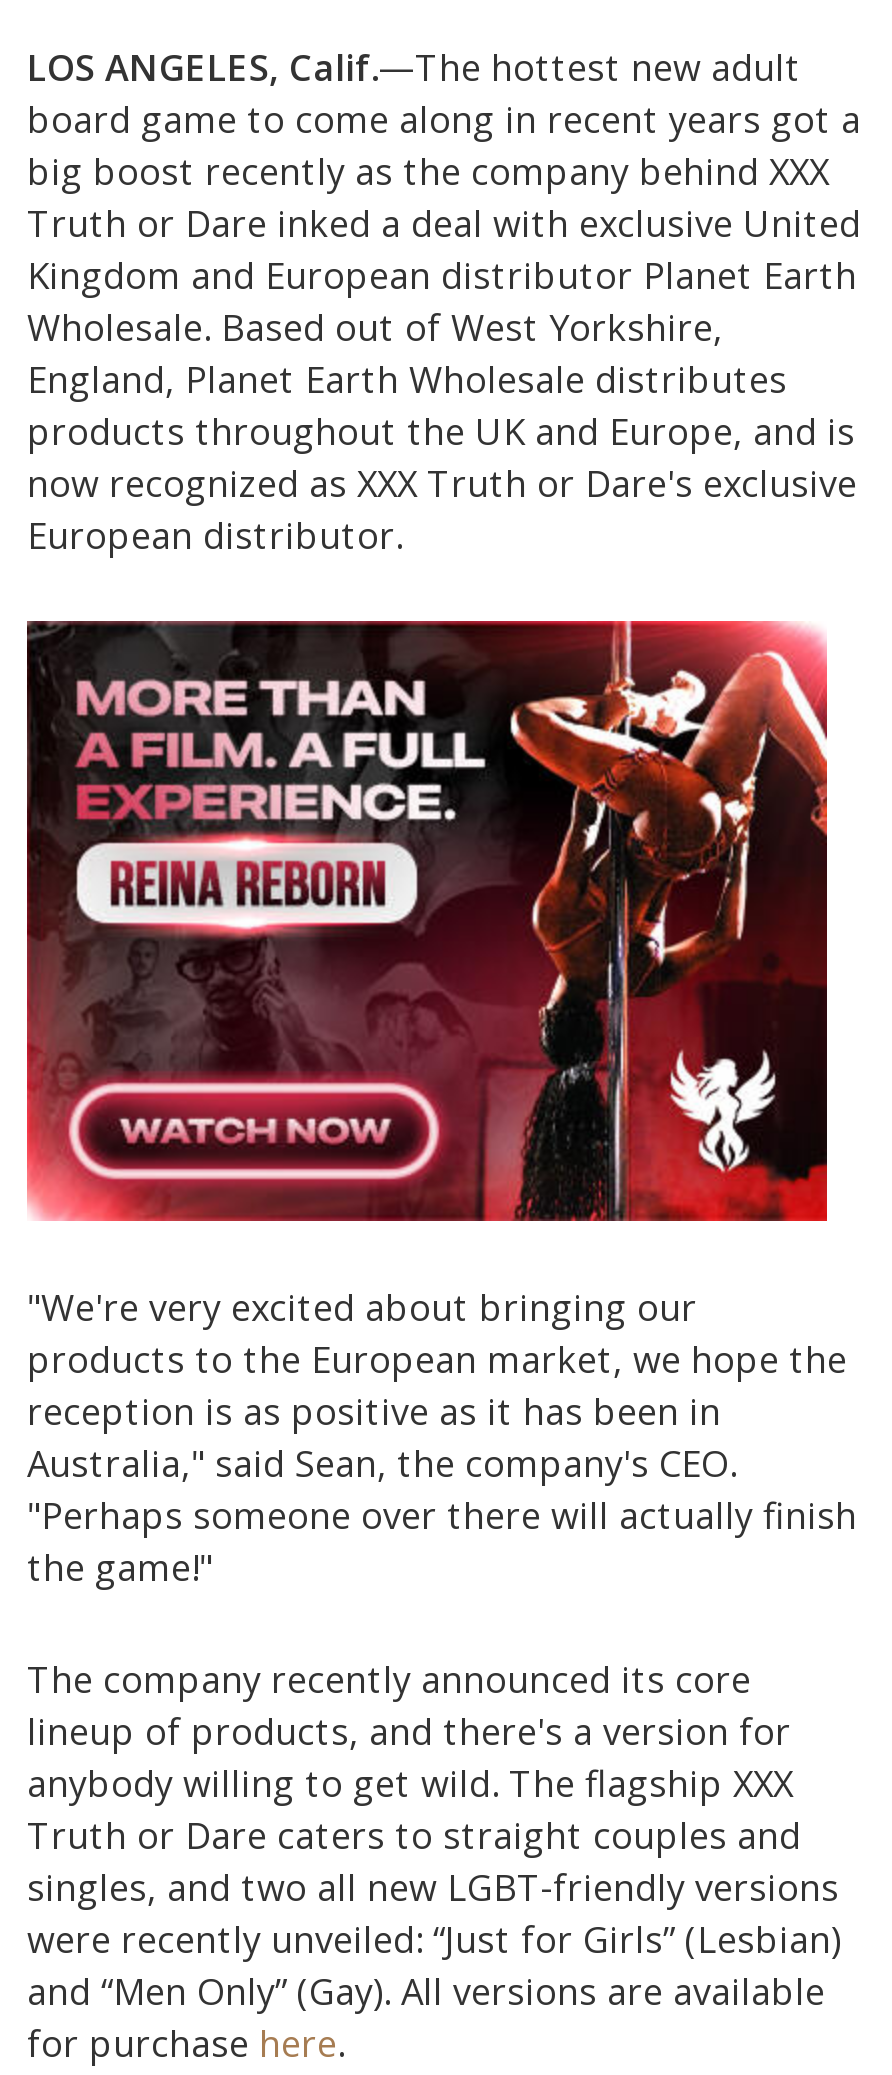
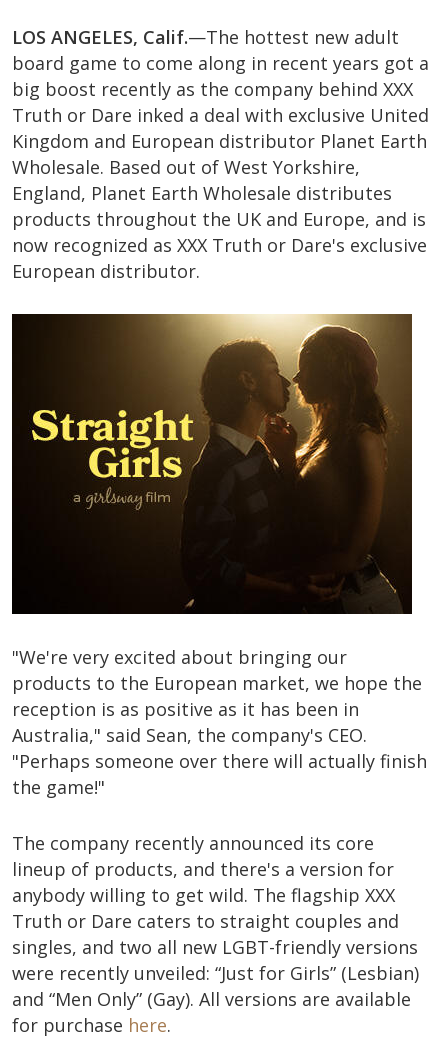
[25,619,829,1223] [image] -> [11,313,413,615] [image]

